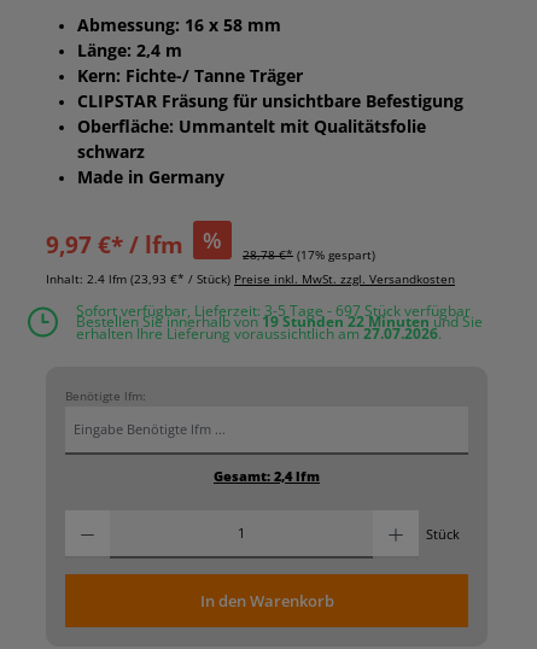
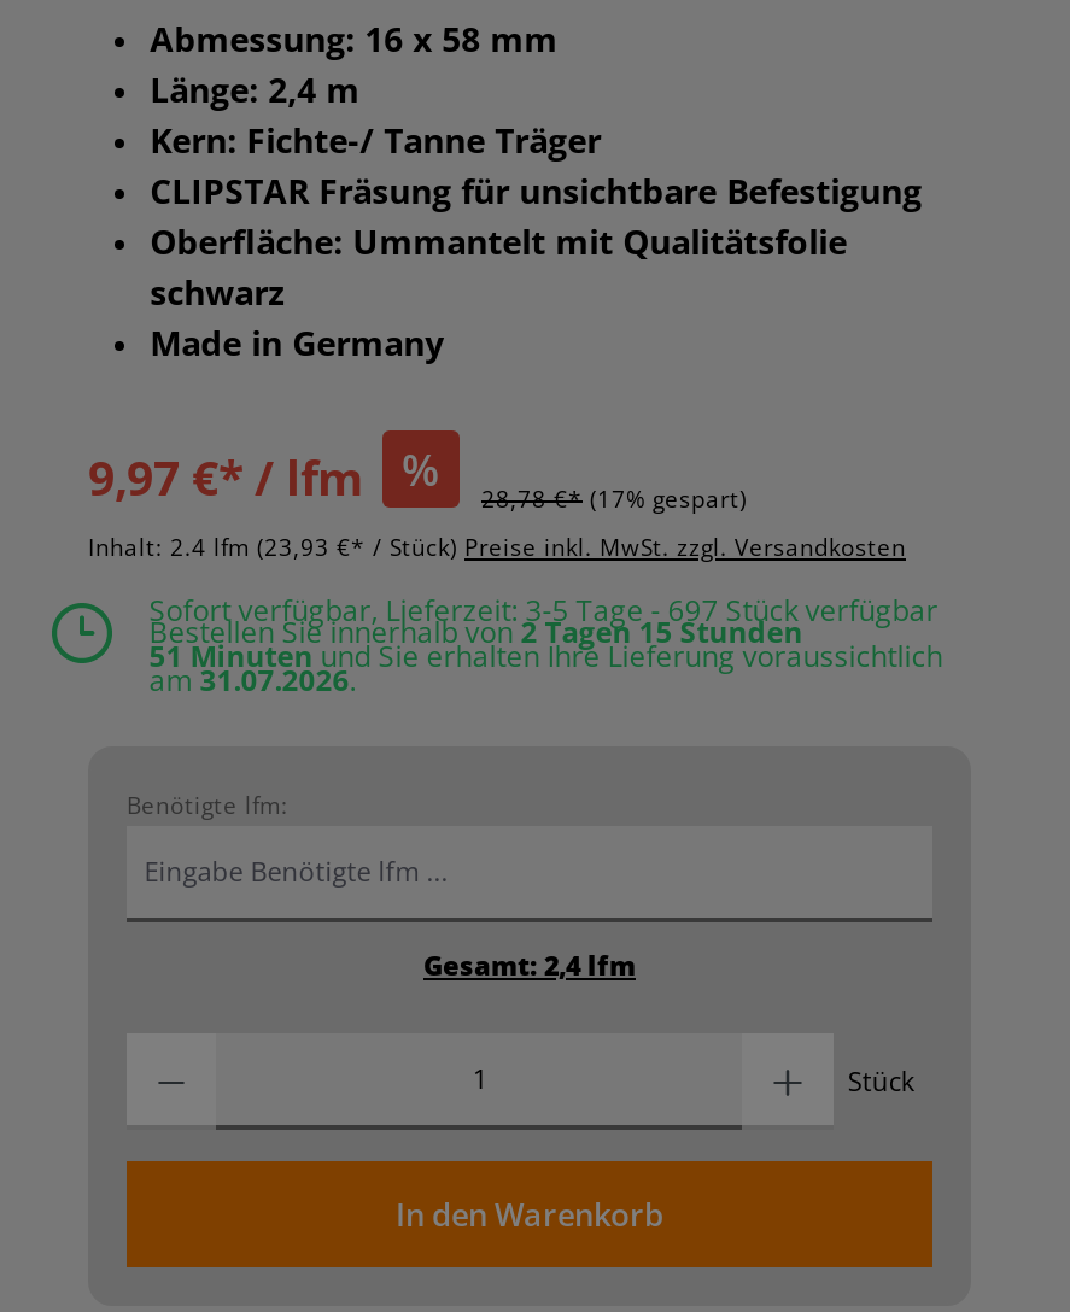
[76,311,483,343] Bestellen Sie innerhalb von 19 Stunden 22 Minuten und Sie | erhalten Ihre Lieferung voraussichtlich am27.07.2026. -> [149,610,943,700] Bestellen Sie innerhalb von2 Tagen 15 Stunden | 51 Minuten und Sie erhalten Ihre Lieferung voraussichtlich | am31.07.2026.

